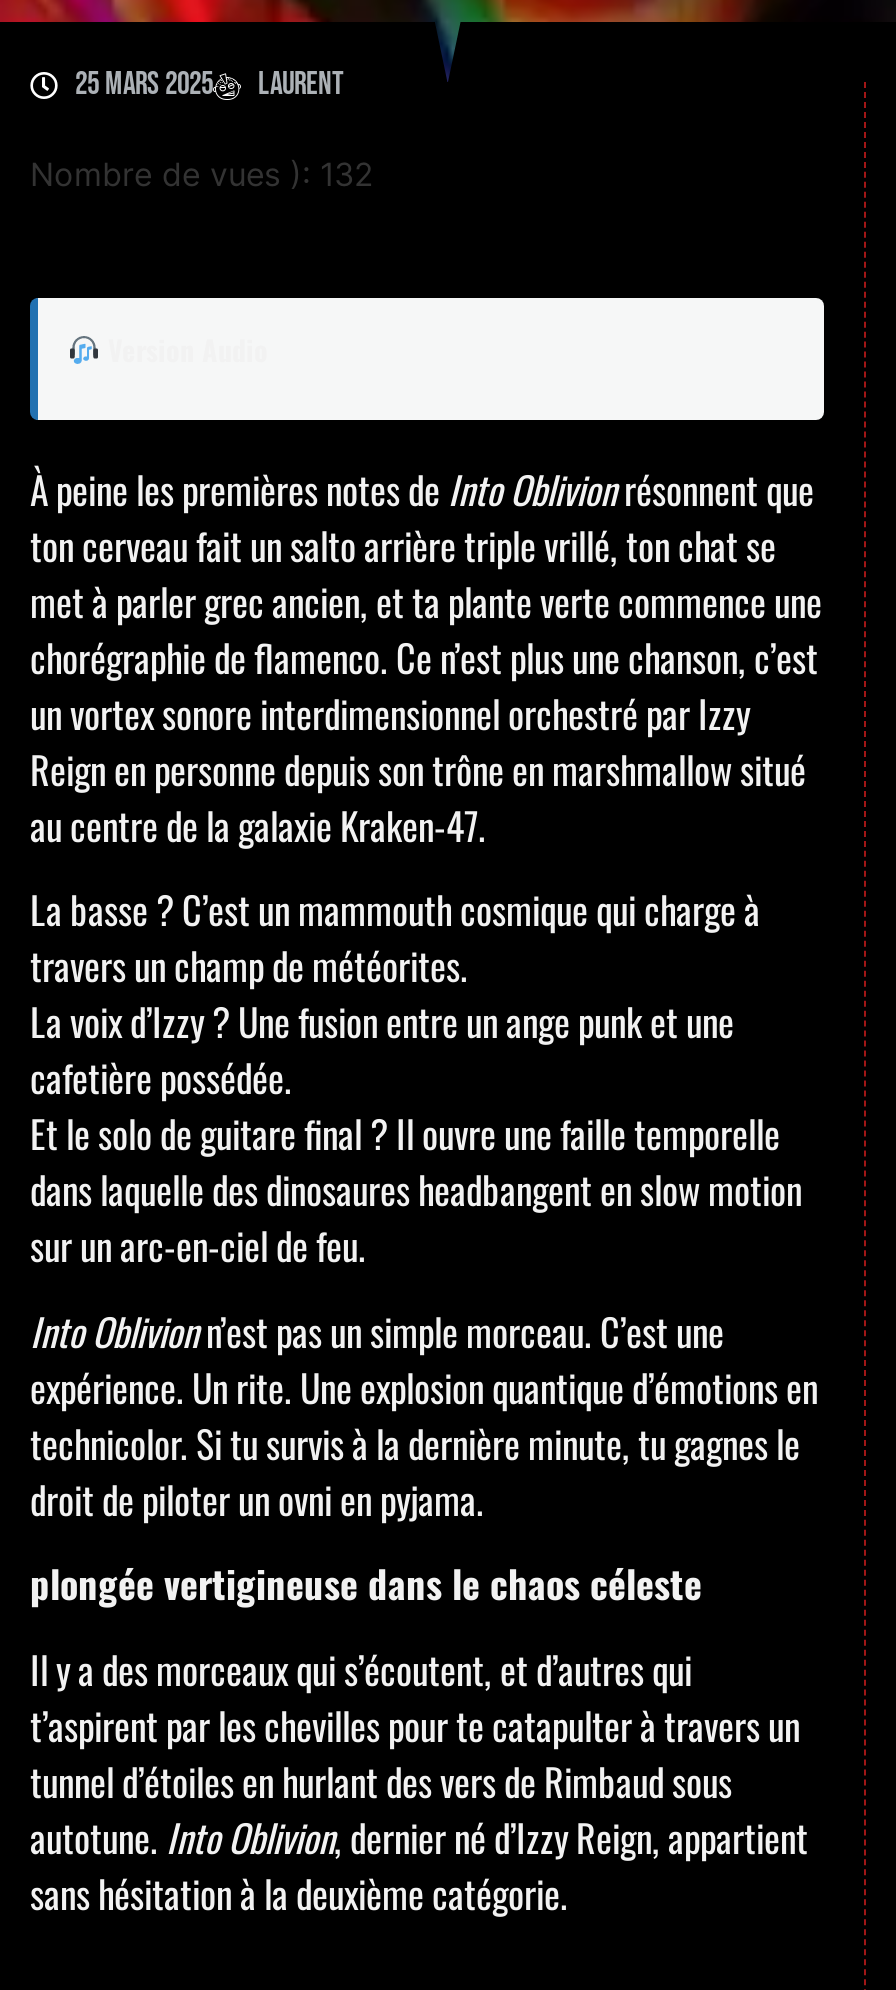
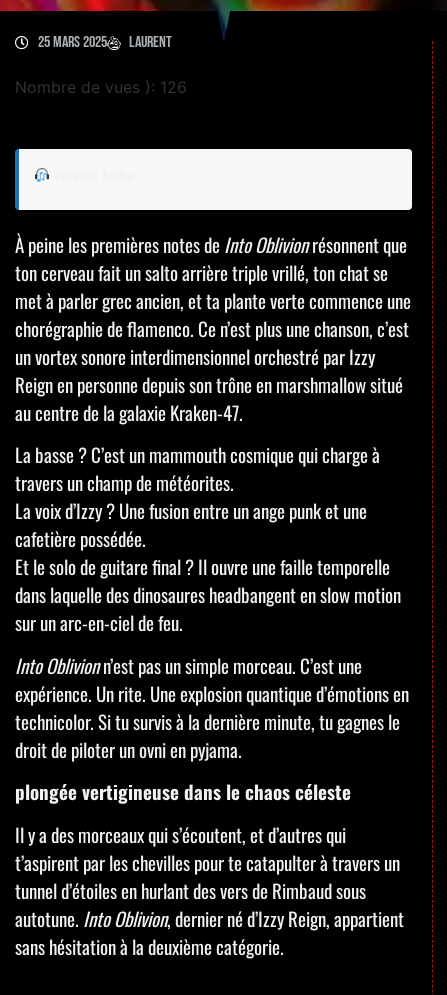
[30,154,374,194] Nombre de vues ): 132 -> [15,77,187,97] Nombre de vues ): 126

